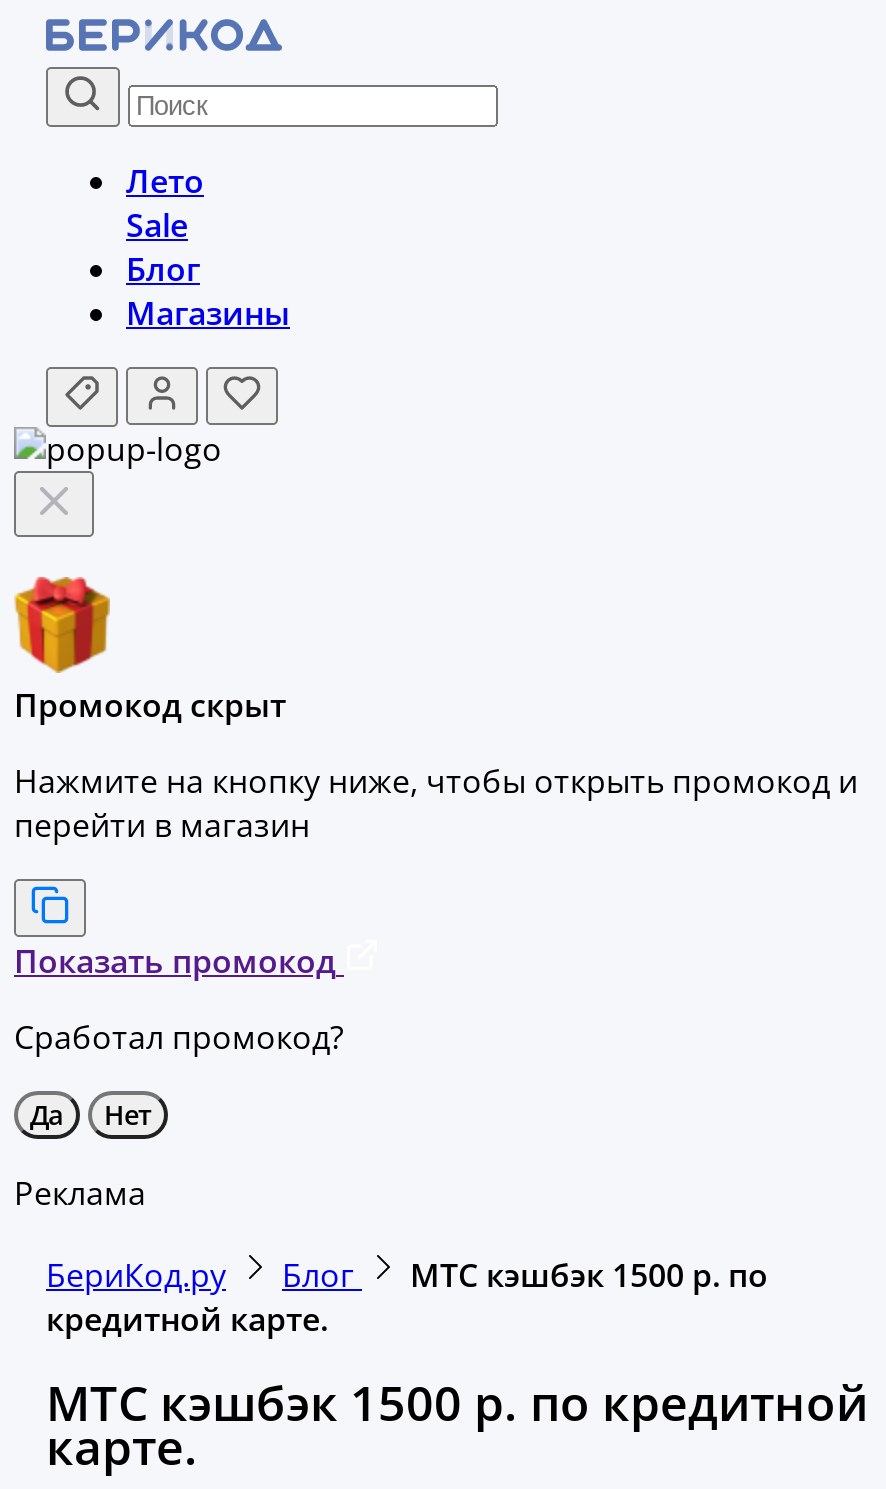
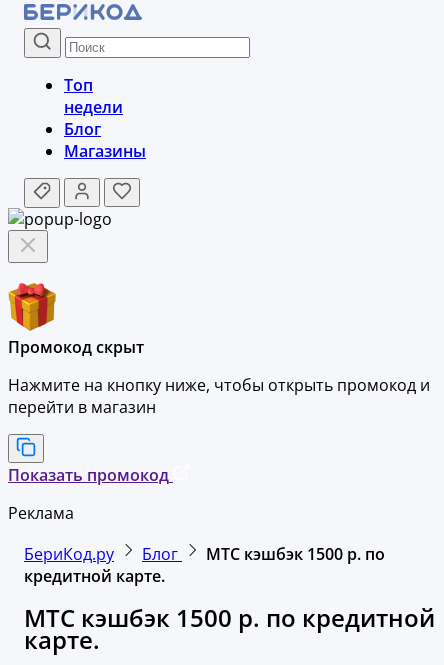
[126,159,204,247] Лето | Sale -> [64,74,123,118] Топ | недели
[14,1015,344,1133] Сработал промокод? | Да | Нет -> none

